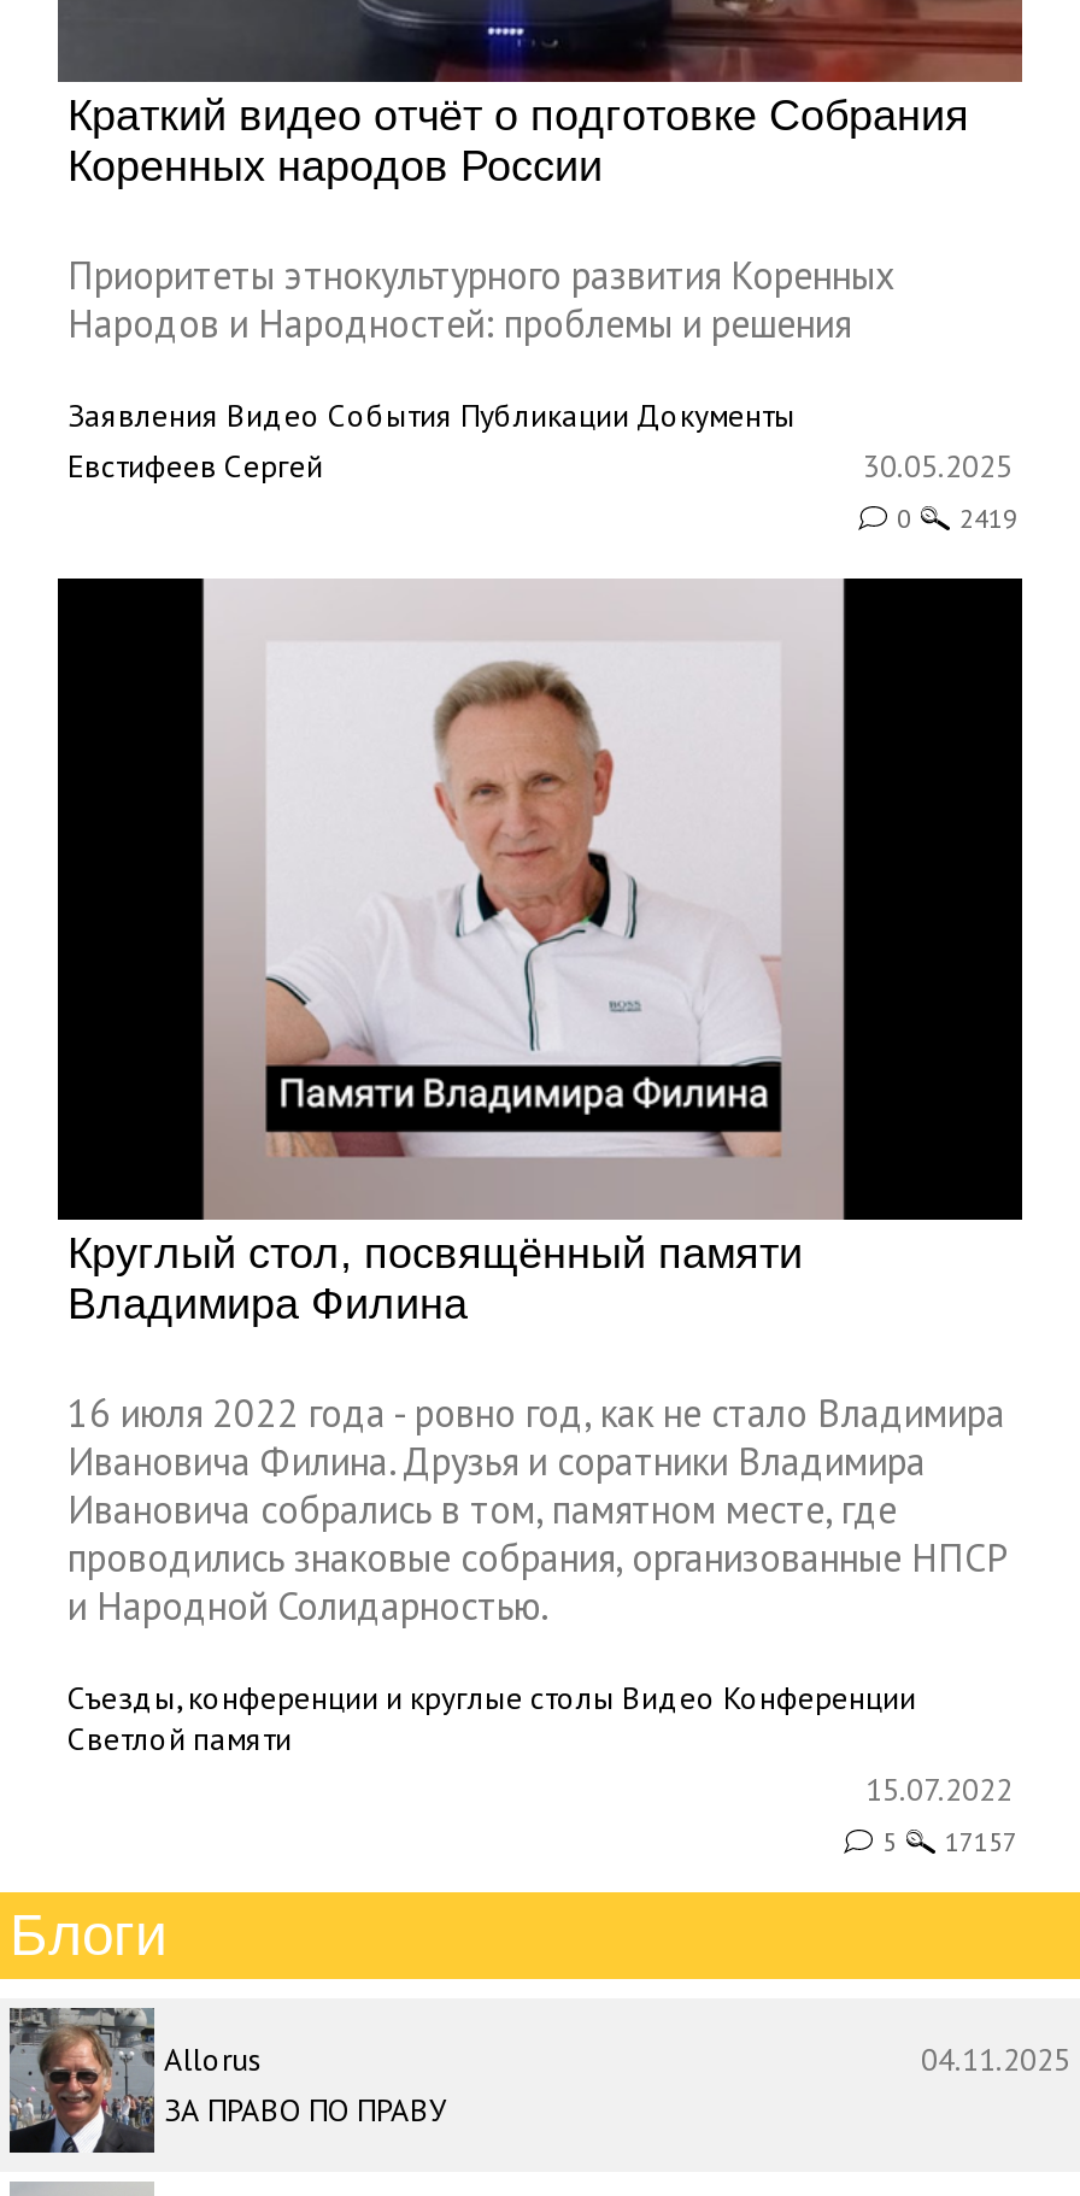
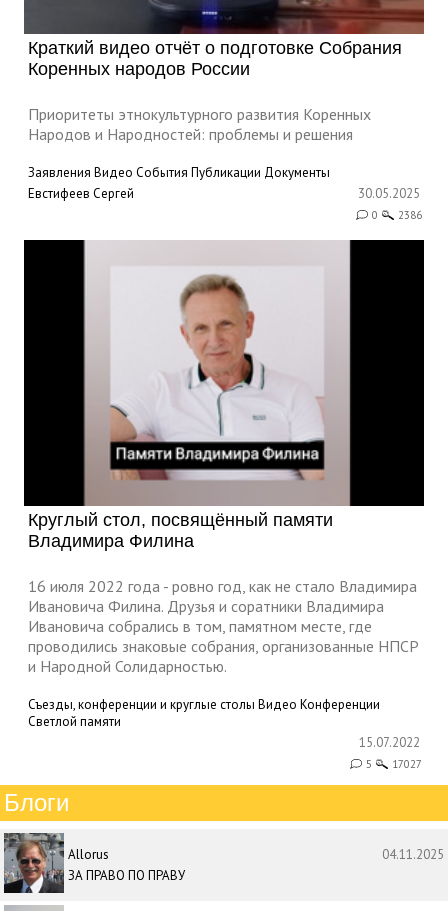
[897,501,1017,535] 0 2419 -> [372,208,422,222] 0 2386
[882,1826,1017,1860] 5 17157 -> [366,757,422,771] 5 17027

